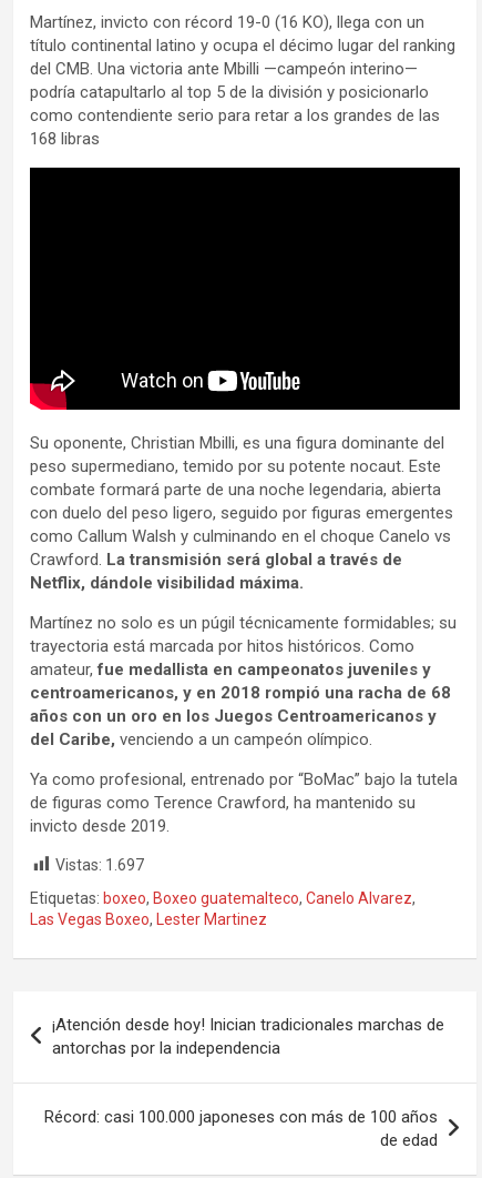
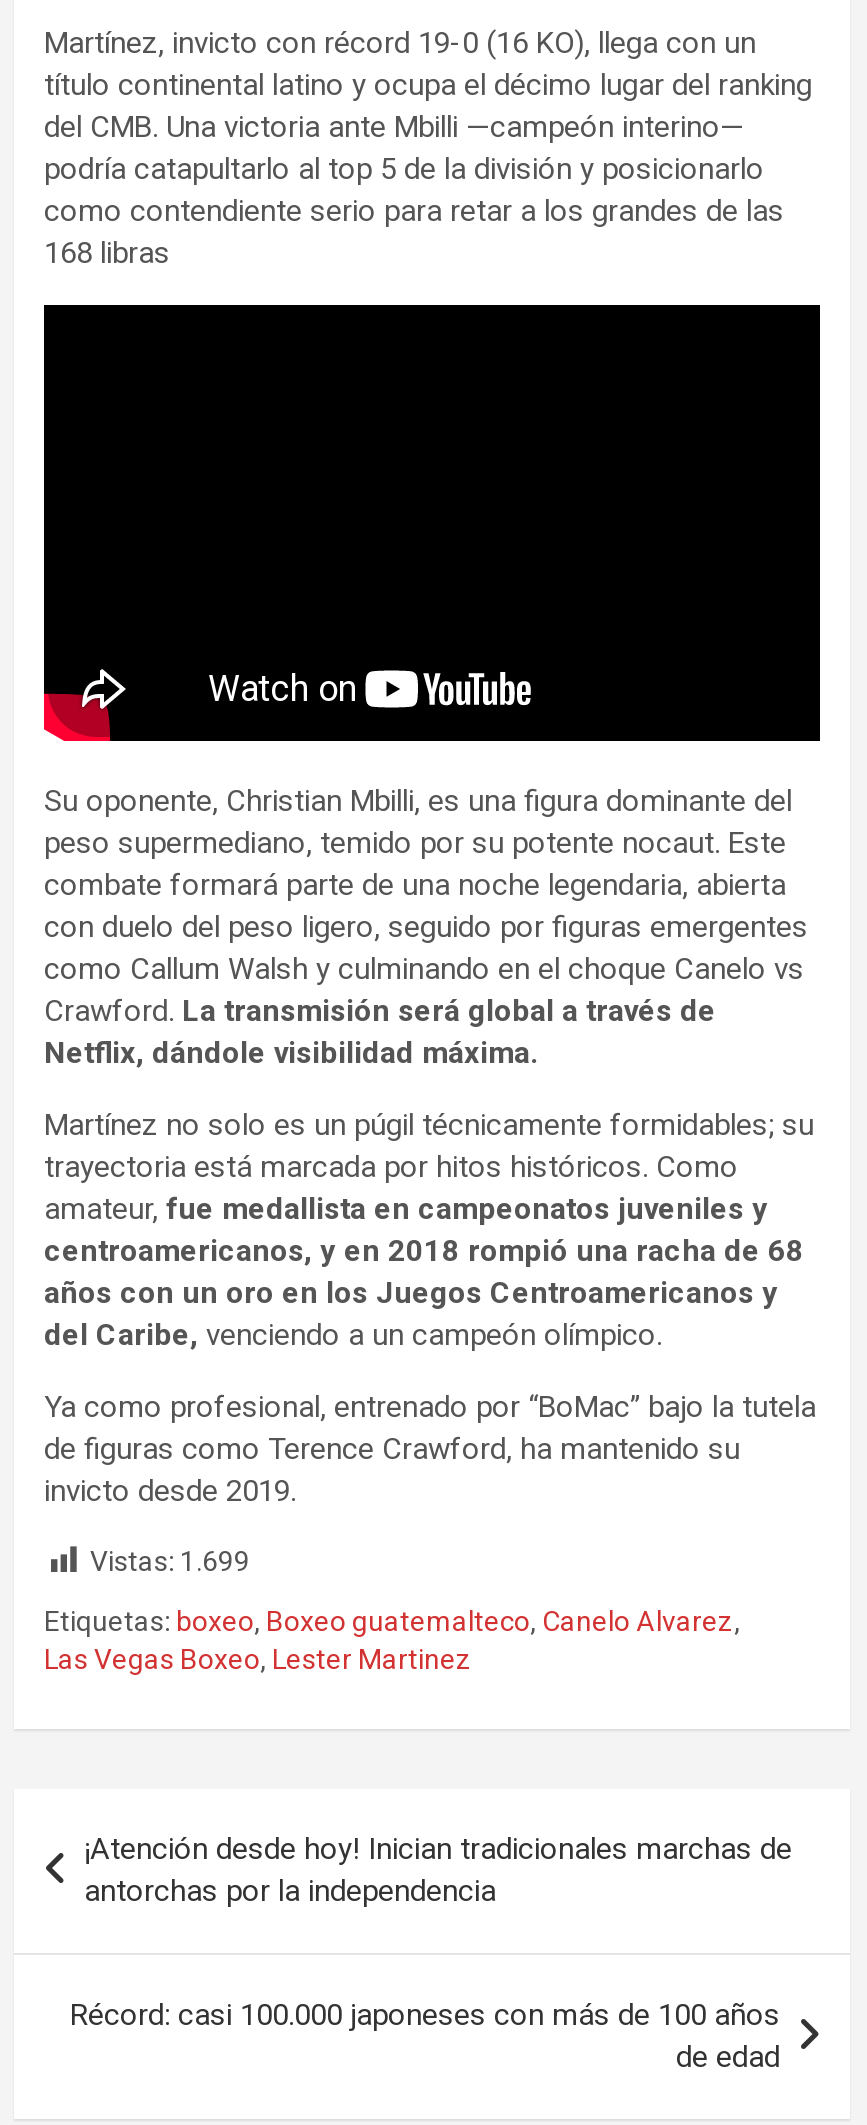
[55,856,144,874] Vistas: 1.697 -> [90,1545,250,1577] Vistas: 1.699

